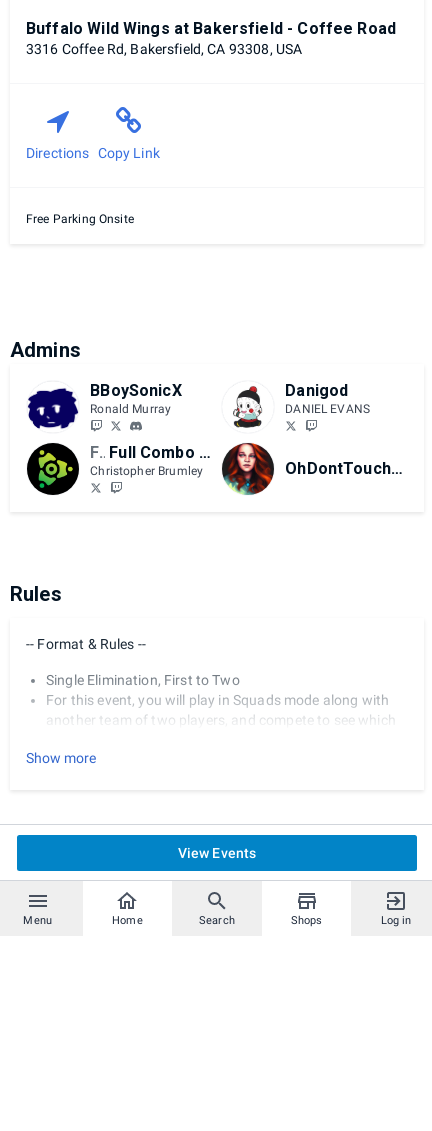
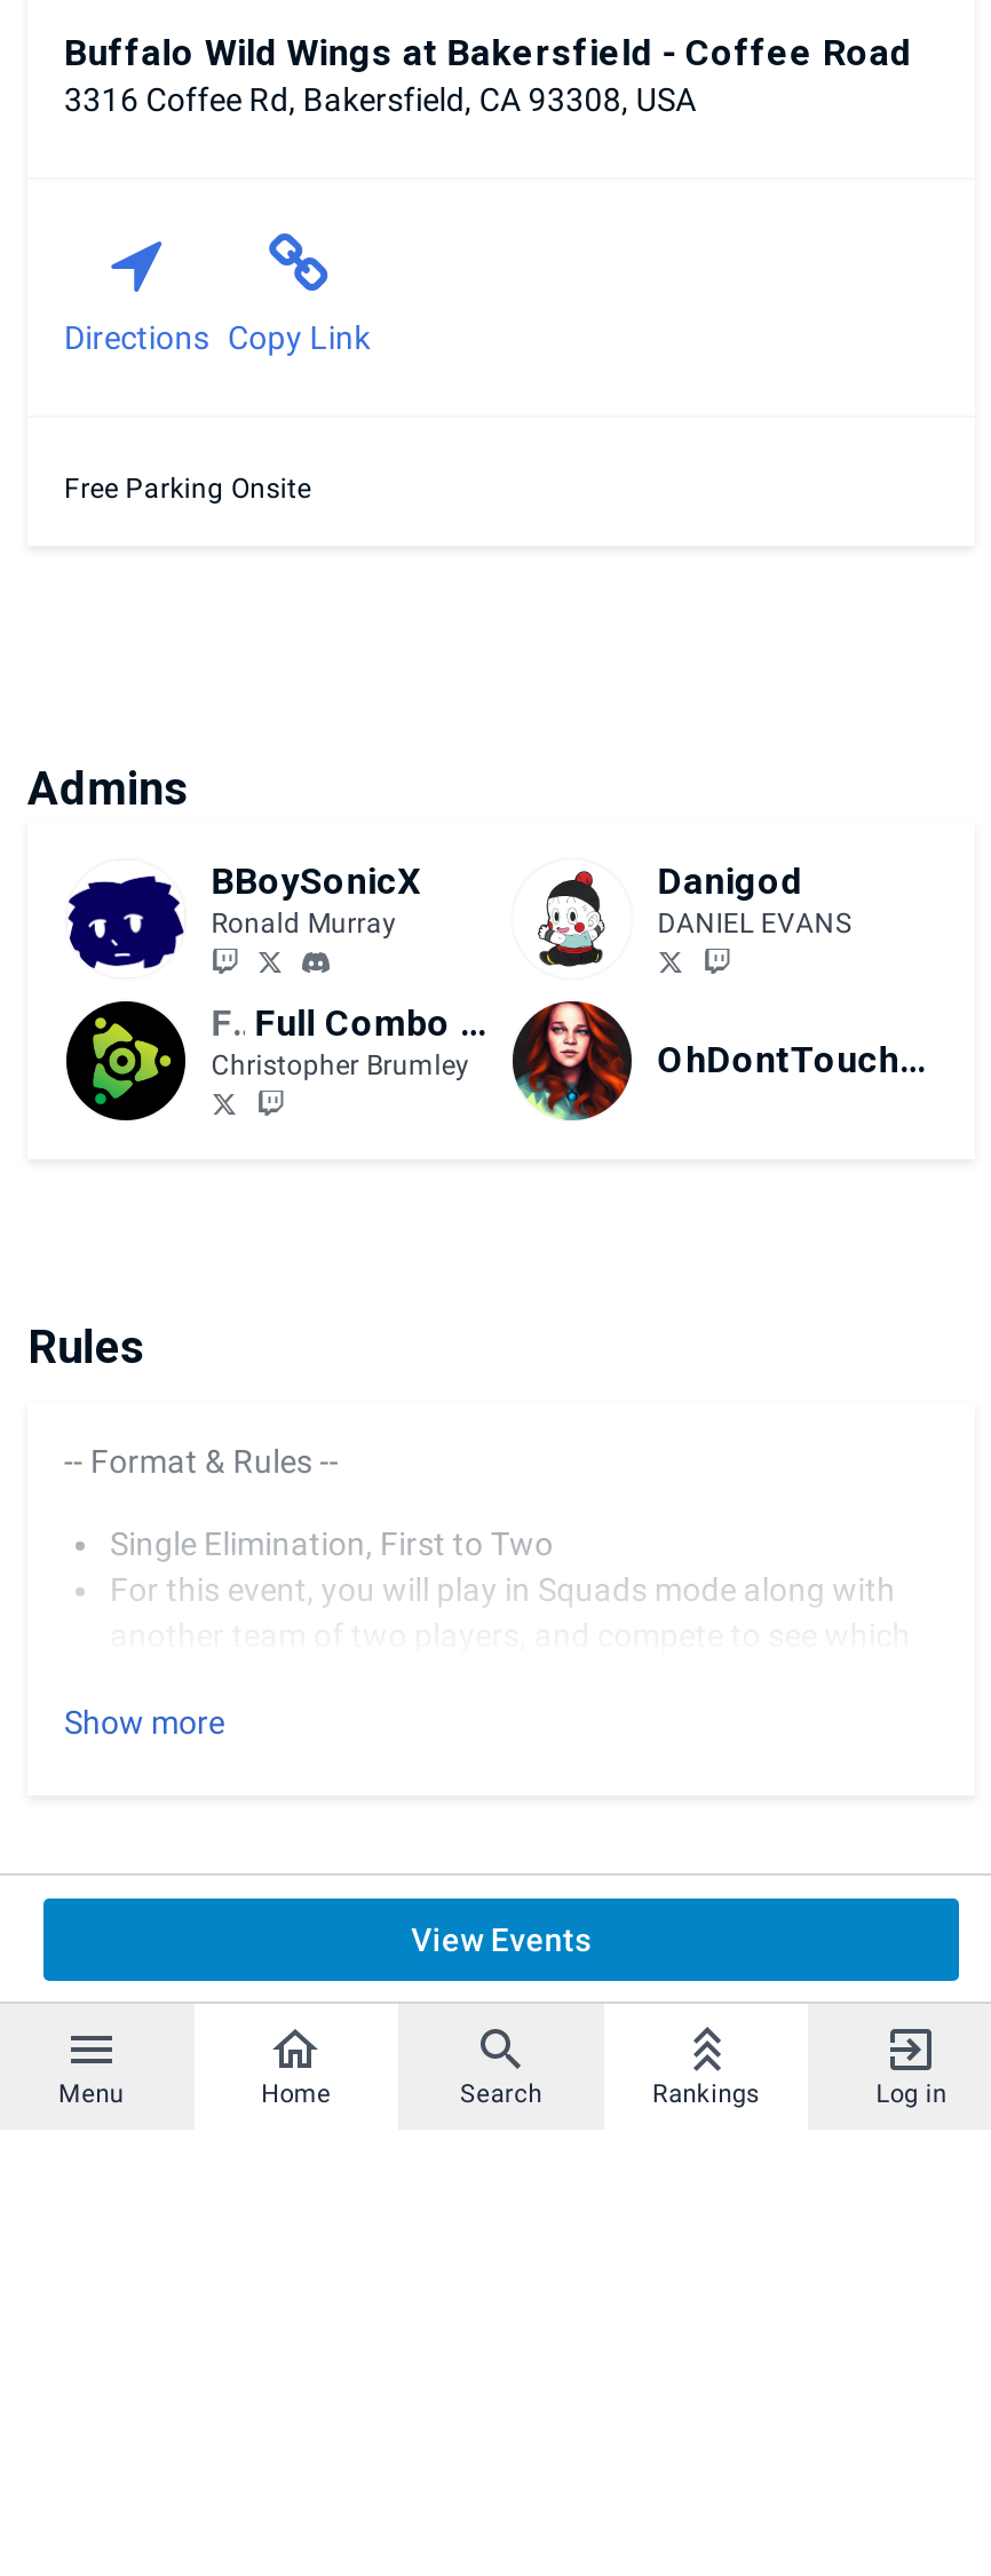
[291,914,322,927] Shops -> [652,2079,760,2109] Rankings

